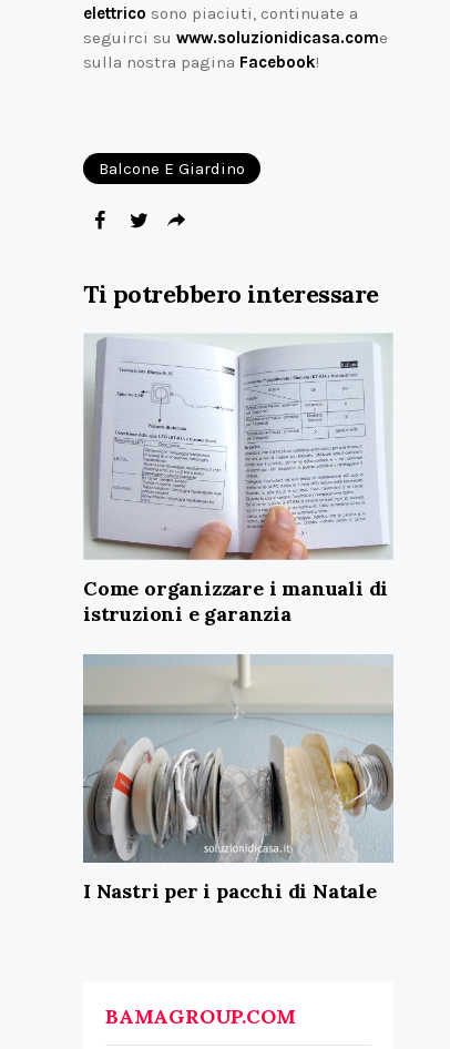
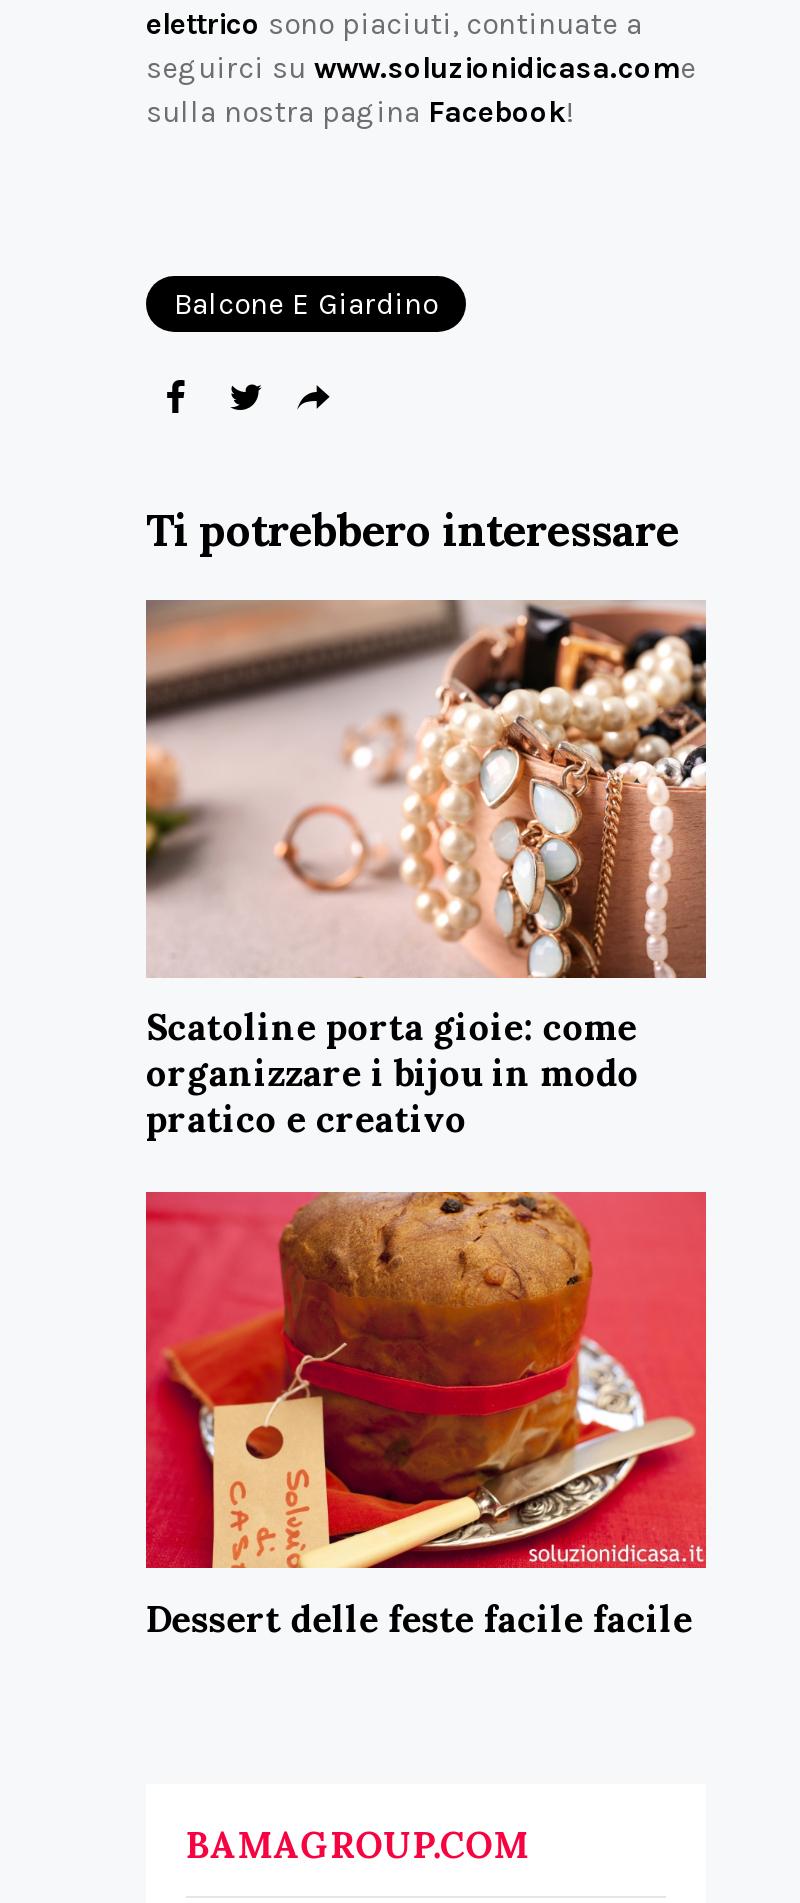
[83,333,393,626] [image] | Come organizzare i manuali di | istruzioni e garanzia -> [144,598,708,1142] [image] | Scatoline porta gioie: come | organizzare i bijou in modo | pratico e creativo
[82,654,393,904] [image] | I Nastri per i pacchi di Natale -> [144,1190,708,1642] [image] | Dessert delle feste facile facile

